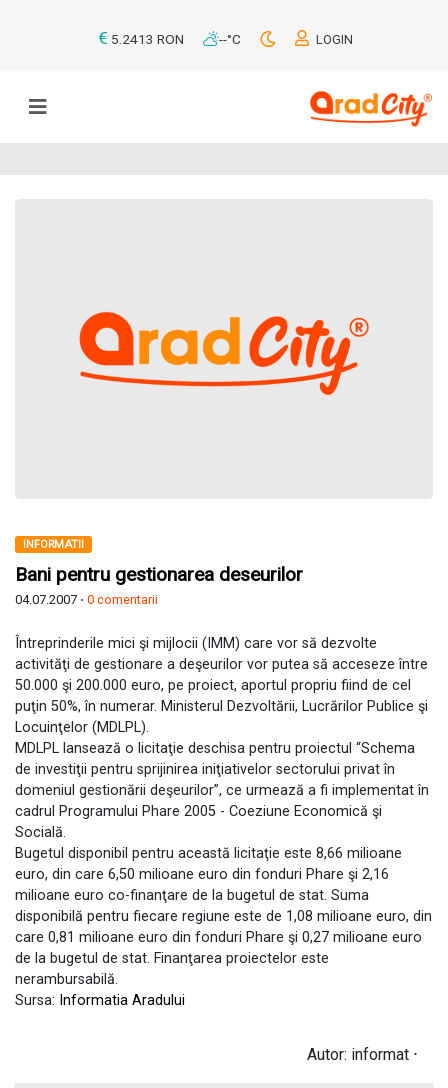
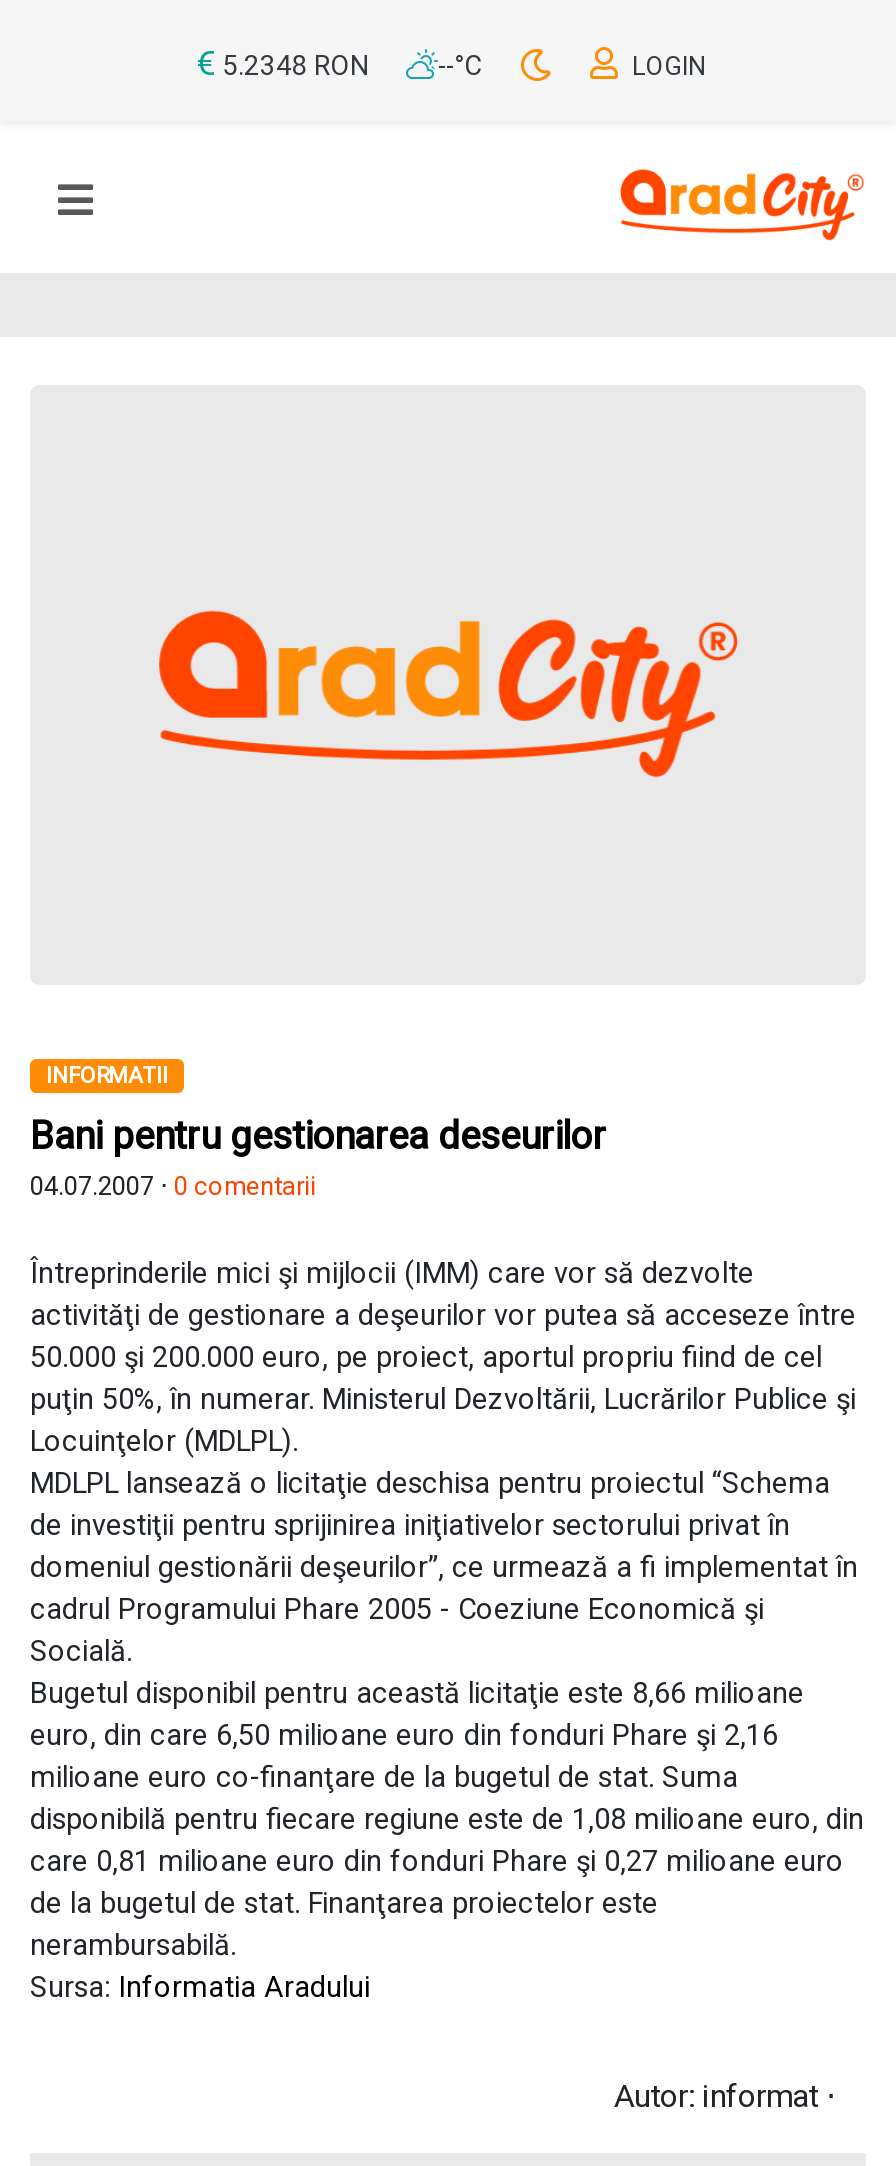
[111,31,184,47] 5.2413 RON -> [222,49,368,81] 5.2348 RON

